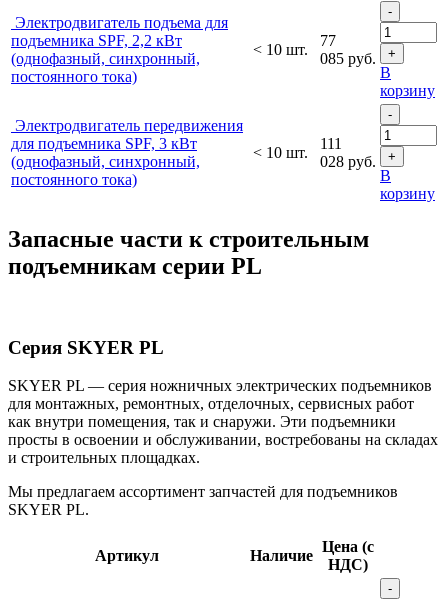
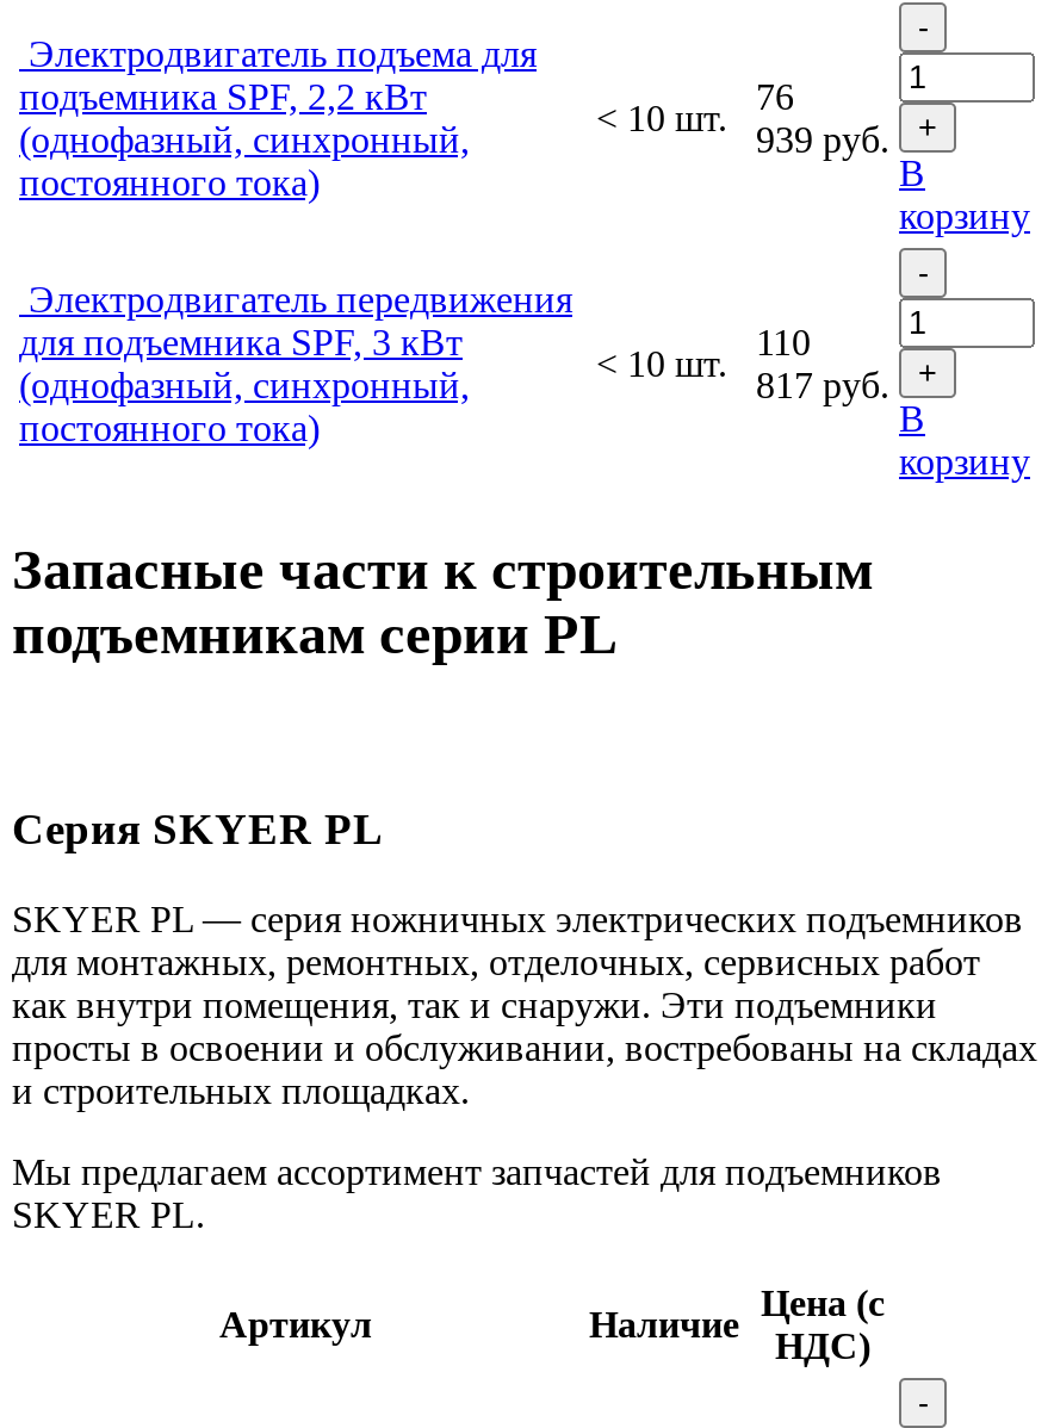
[320,32,336,49] 77 -> [756,77,794,117] 76
[320,50,376,67] 085 руб. -> [756,119,889,160] 939 руб.
[320,135,342,152] 111 -> [756,322,811,363] 110
[320,153,376,170] 028 руб. -> [756,365,889,406] 817 руб.

